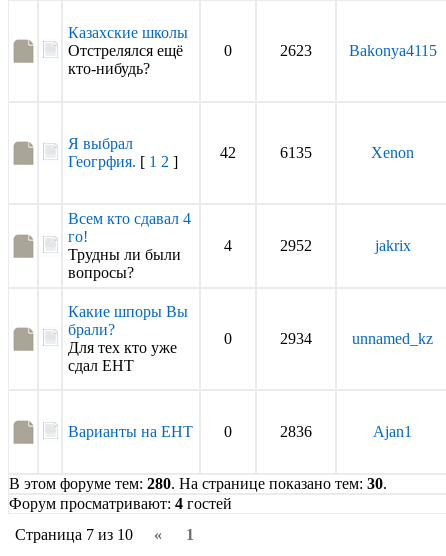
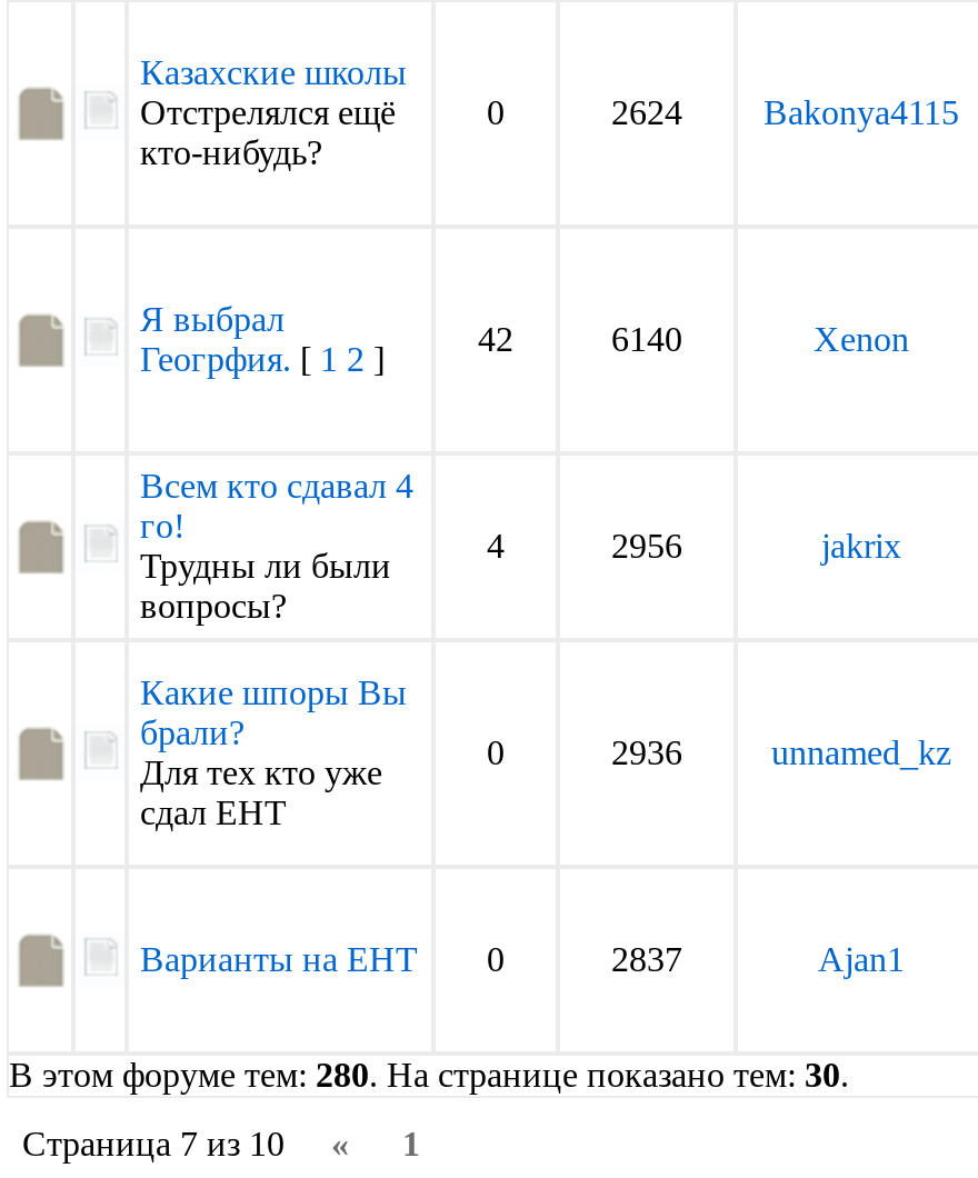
[280,42,312,59] 2623 -> [611,93,682,131] 2624
[280,144,312,161] 6135 -> [611,320,682,358] 6140
[280,237,312,254] 2952 -> [611,527,682,565] 2956
[280,330,312,347] 2934 -> [611,733,682,771] 2936
[280,423,312,440] 2836 -> [611,940,682,978] 2837
[9,495,232,512] Форум просматривают: 4 гостей -> none

